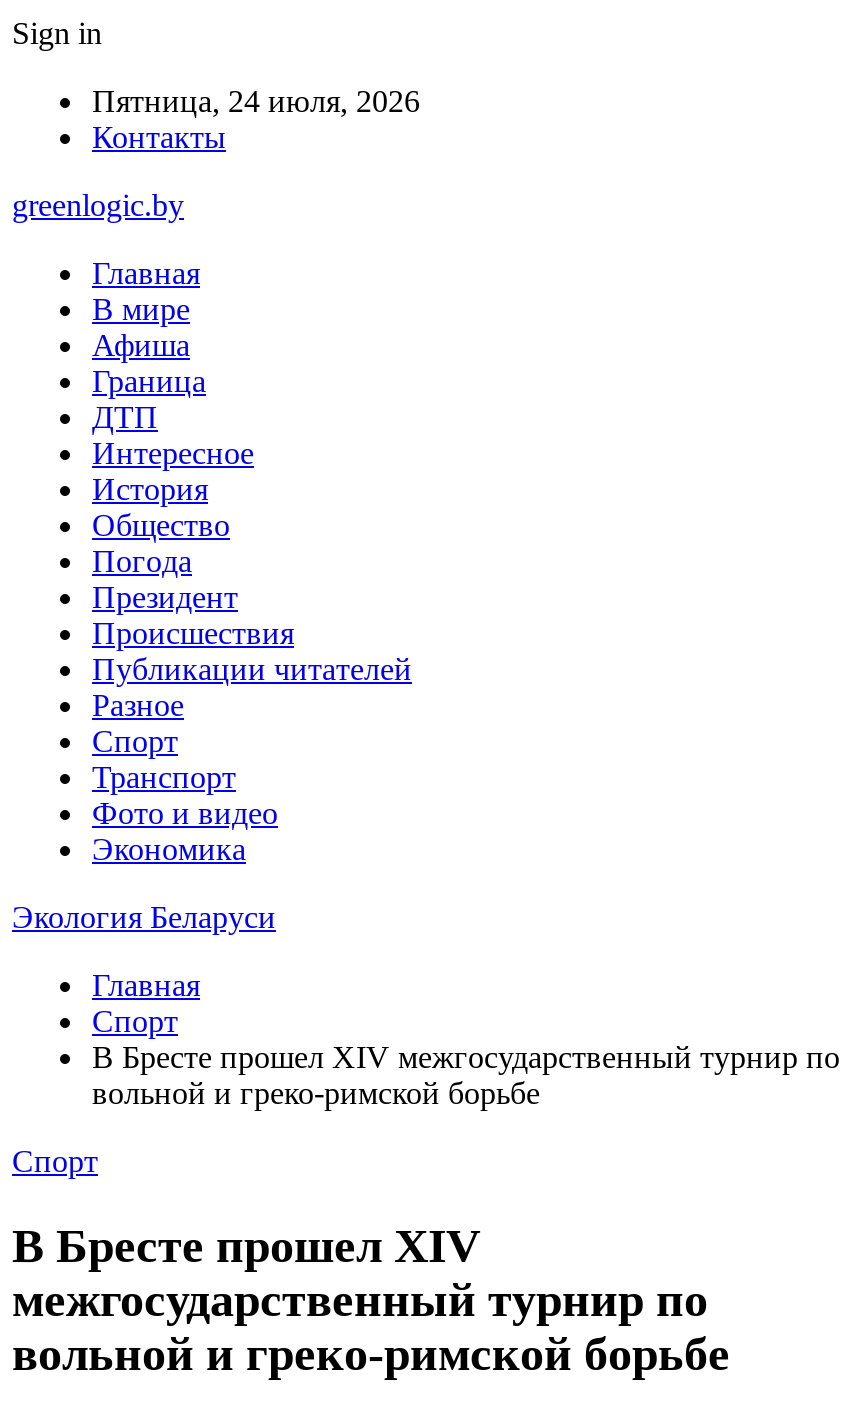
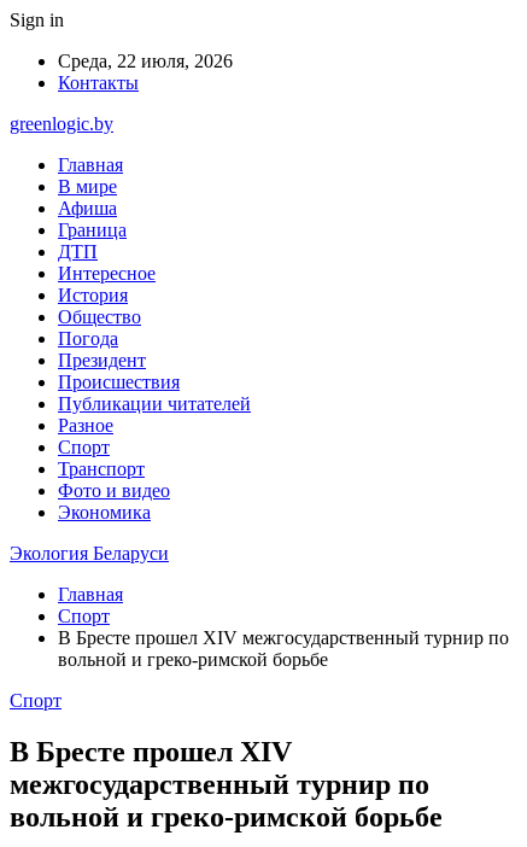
[92,84,420,118] Пятница, 24 июля, 2026 -> [58,51,233,71] Среда, 22 июля, 2026

